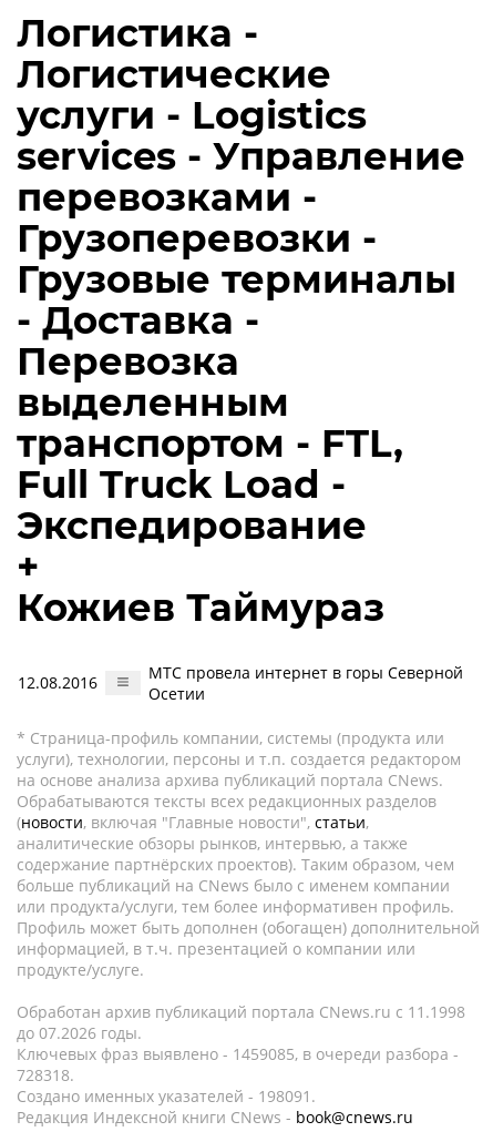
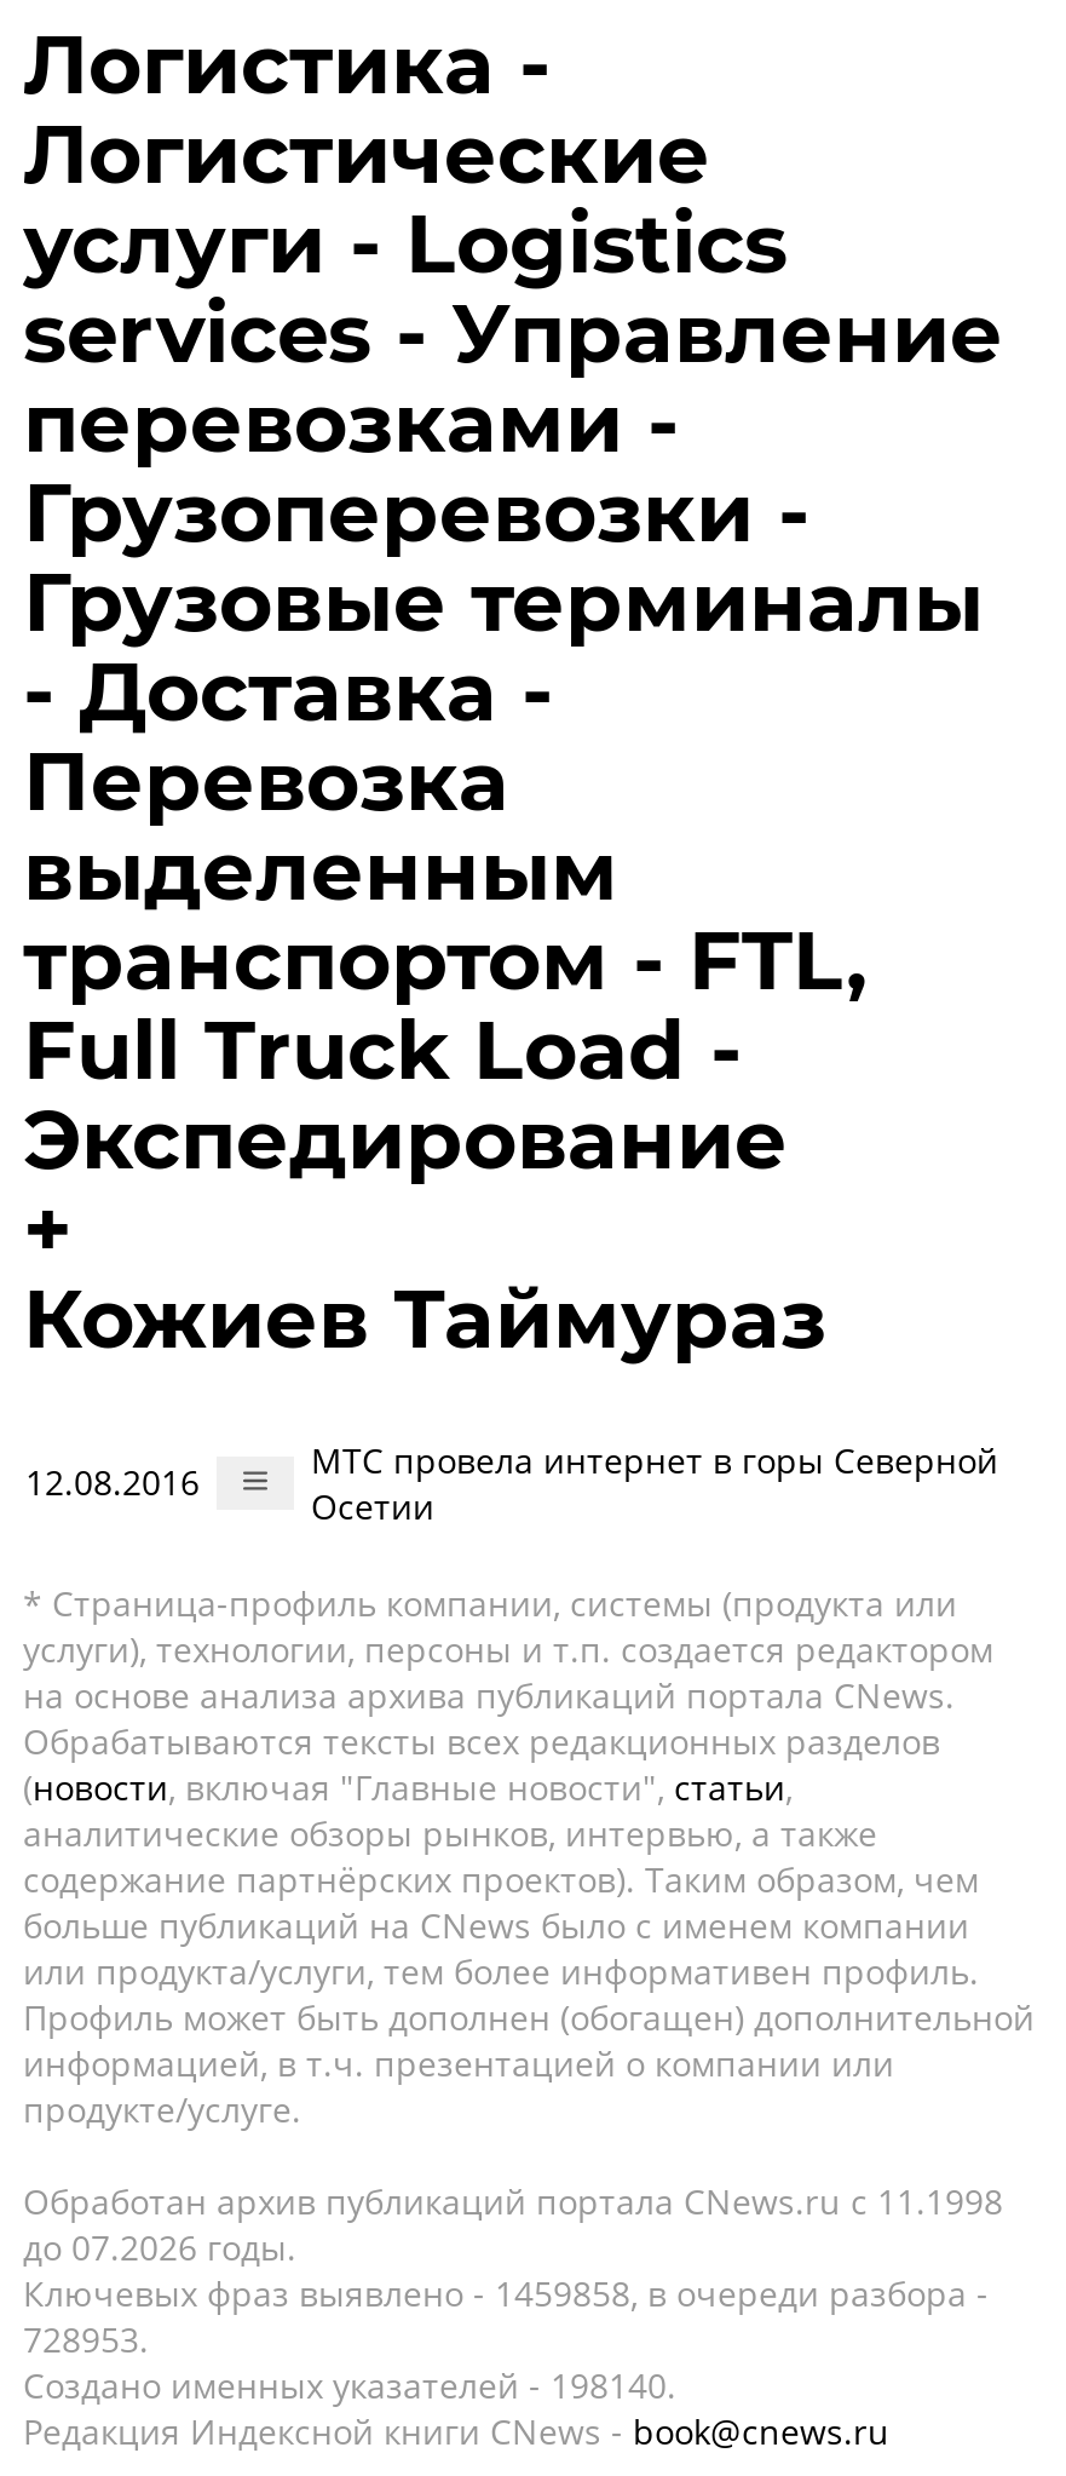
[17,1043,459,1064] Ключевых фраз выявлено - 1459085, в очереди разбора - -> [23,2270,989,2316] Ключевых фраз выявлено - 1459858, в очереди разбора -
[17,1064,74,1085] 728318. -> [23,2316,149,2362] 728953.
[17,1085,316,1107] Создано именных указателей - 198091. -> [23,2362,676,2408] Создано именных указателей - 198140.

